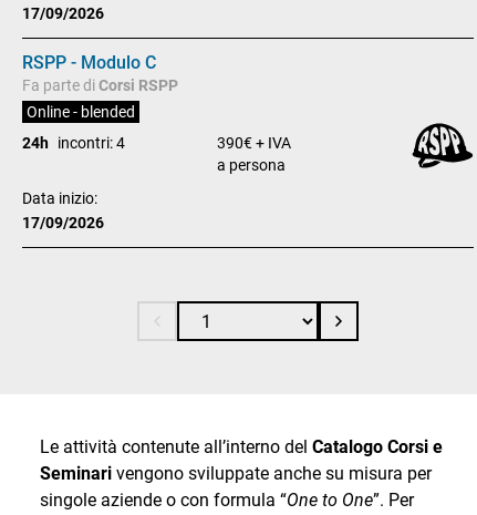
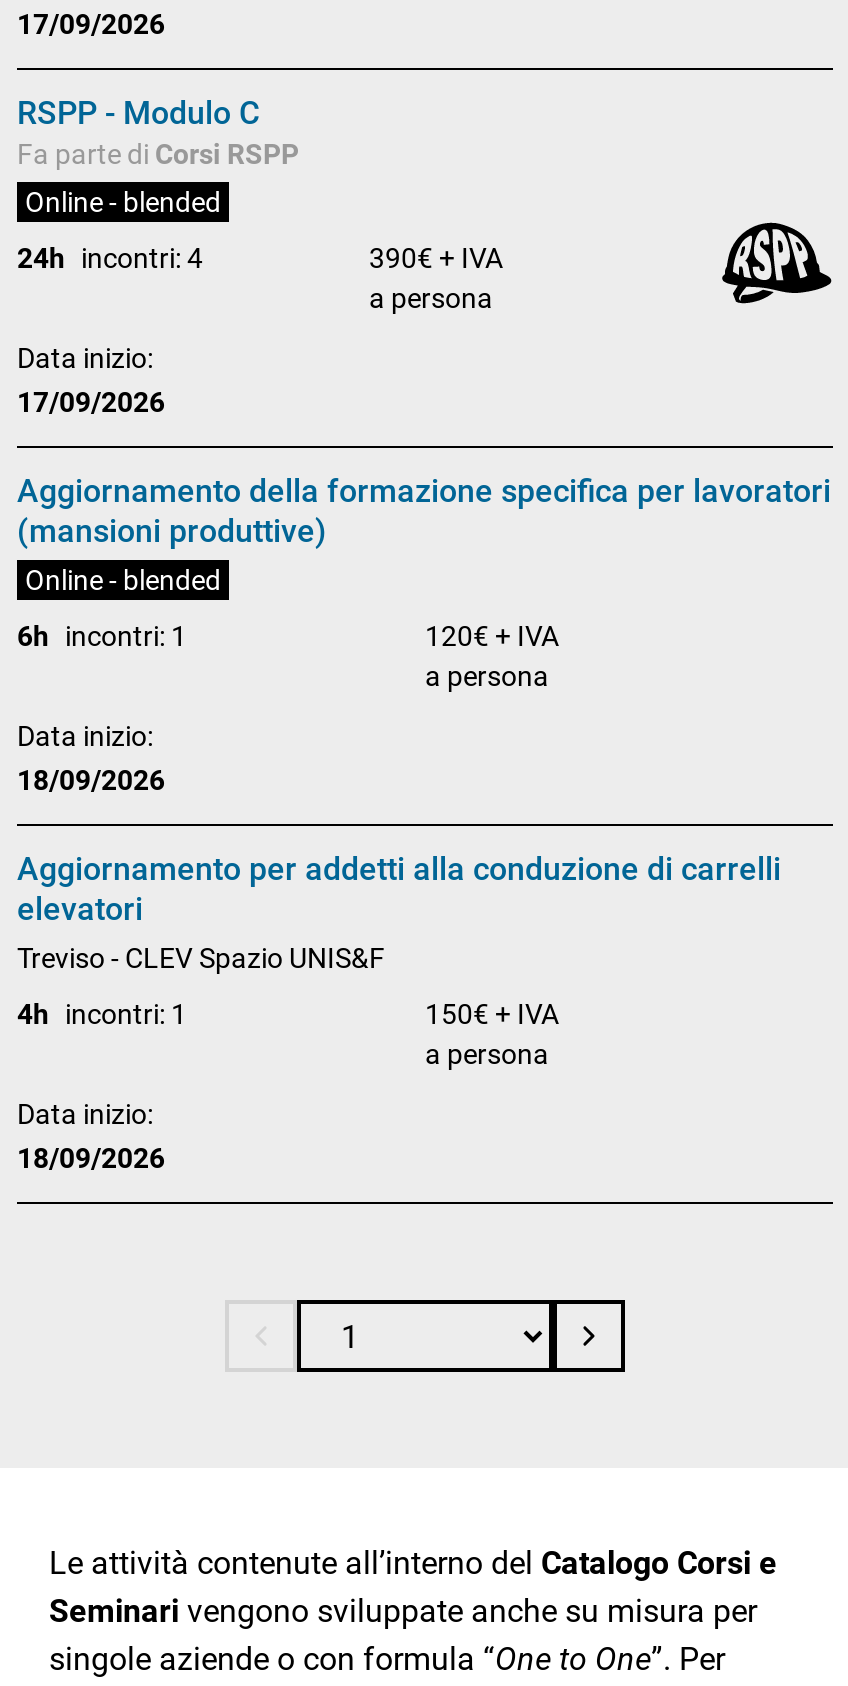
none -> [17,472,831,1174] Aggiornamento della formazione specifica per lavoratori | (mansioni produttive) | Online - blended | 6h incontri: 1 | 120€ + IVA | a persona | Data inizio: | 18/09/2026 | Aggiornamento per addetti alla conduzione di carrelli | elevatori | Treviso - CLEV Spazio UNIS&F | 4h incontri: 1 | 150€ + IVA | a persona | Data inizio: | 18/09/2026

